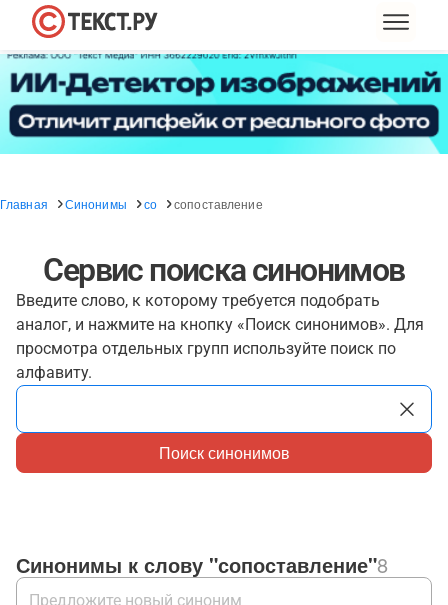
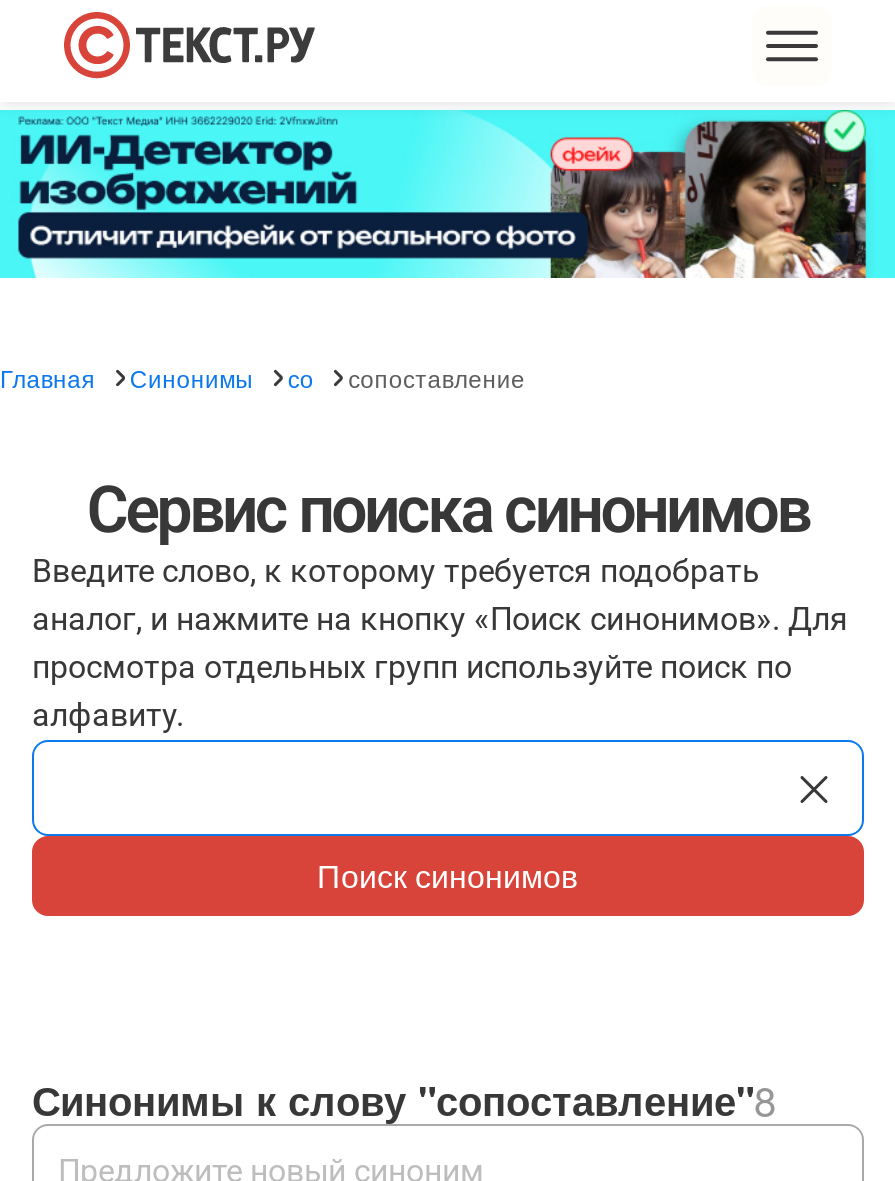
[3,53,442,155] [image] -> [6,110,878,280] [image]

